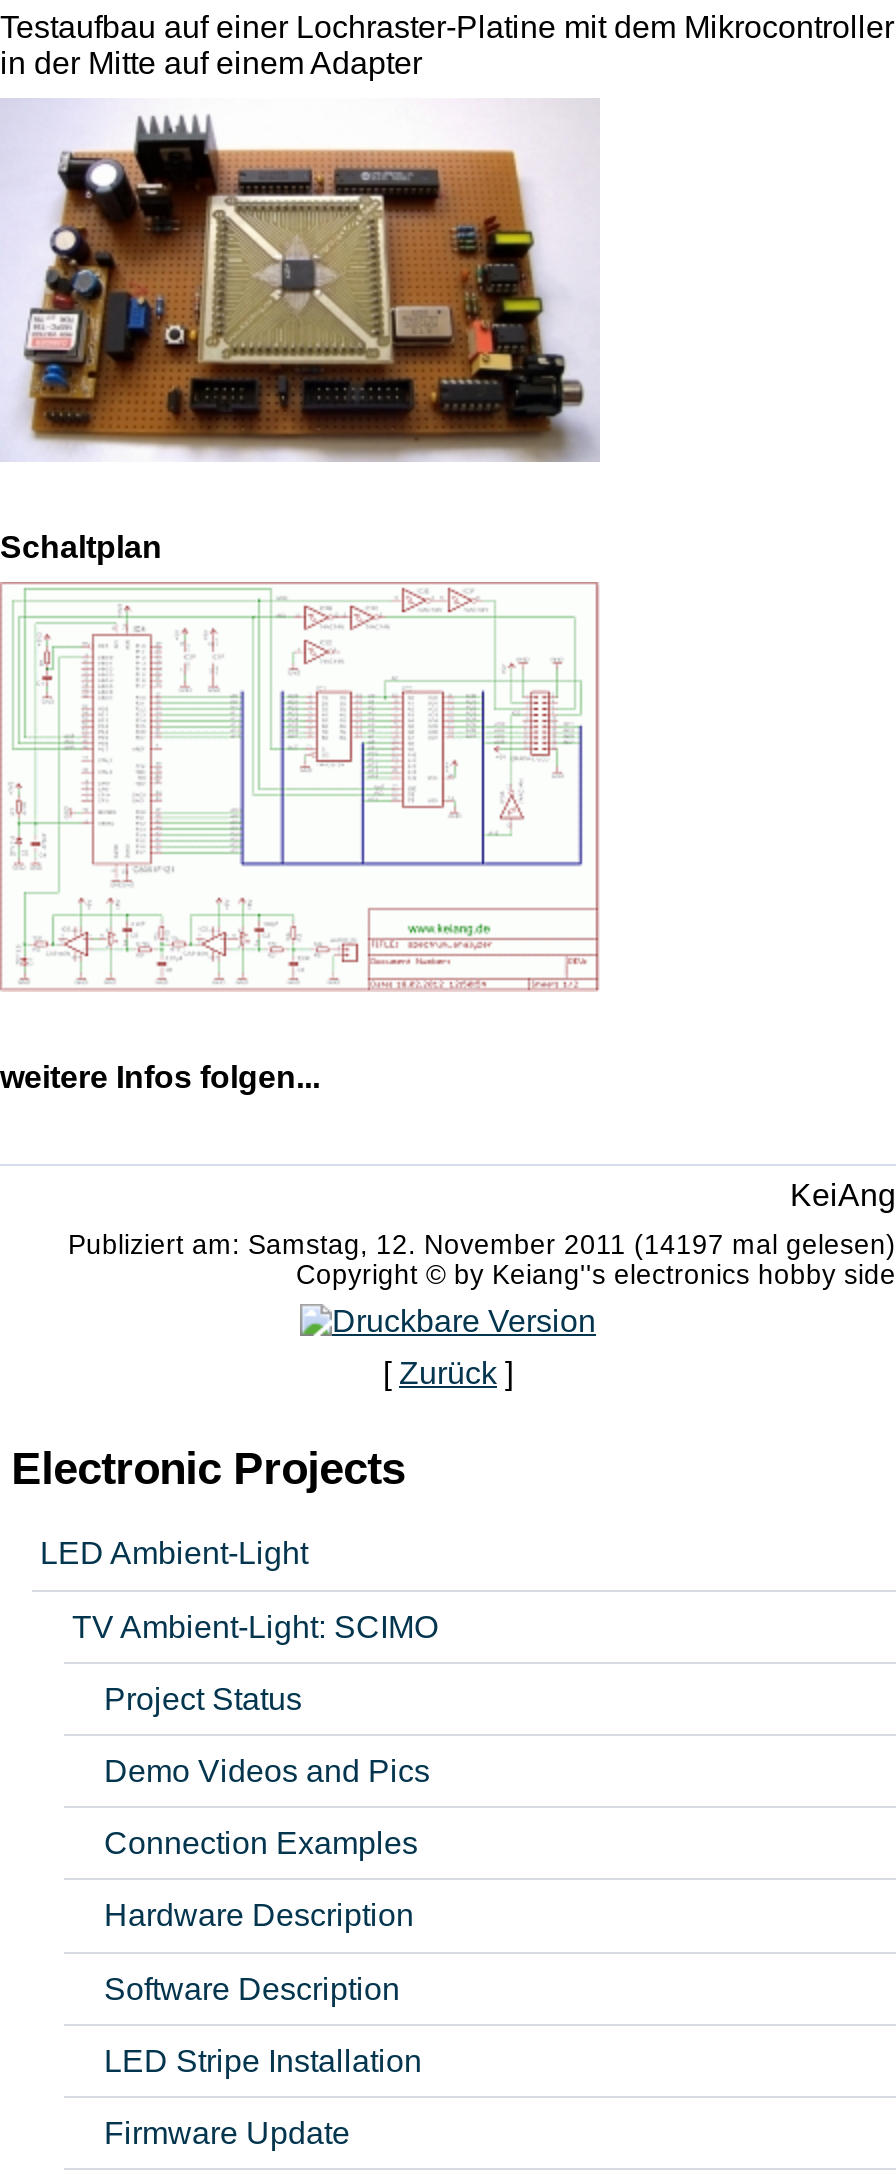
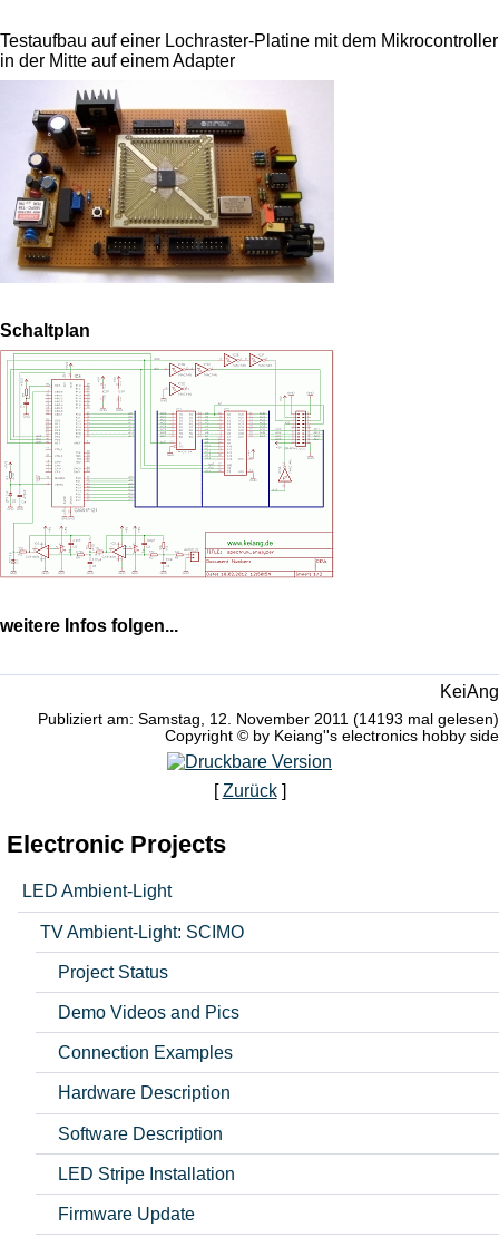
[68,1231,896,1261] Publiziert am: Samstag, 12. November 2011 (14197 mal gelesen) -> [38,711,499,728] Publiziert am: Samstag, 12. November 2011 (14193 mal gelesen)

